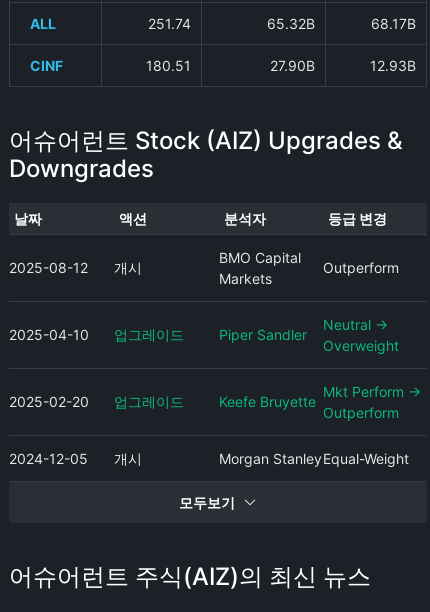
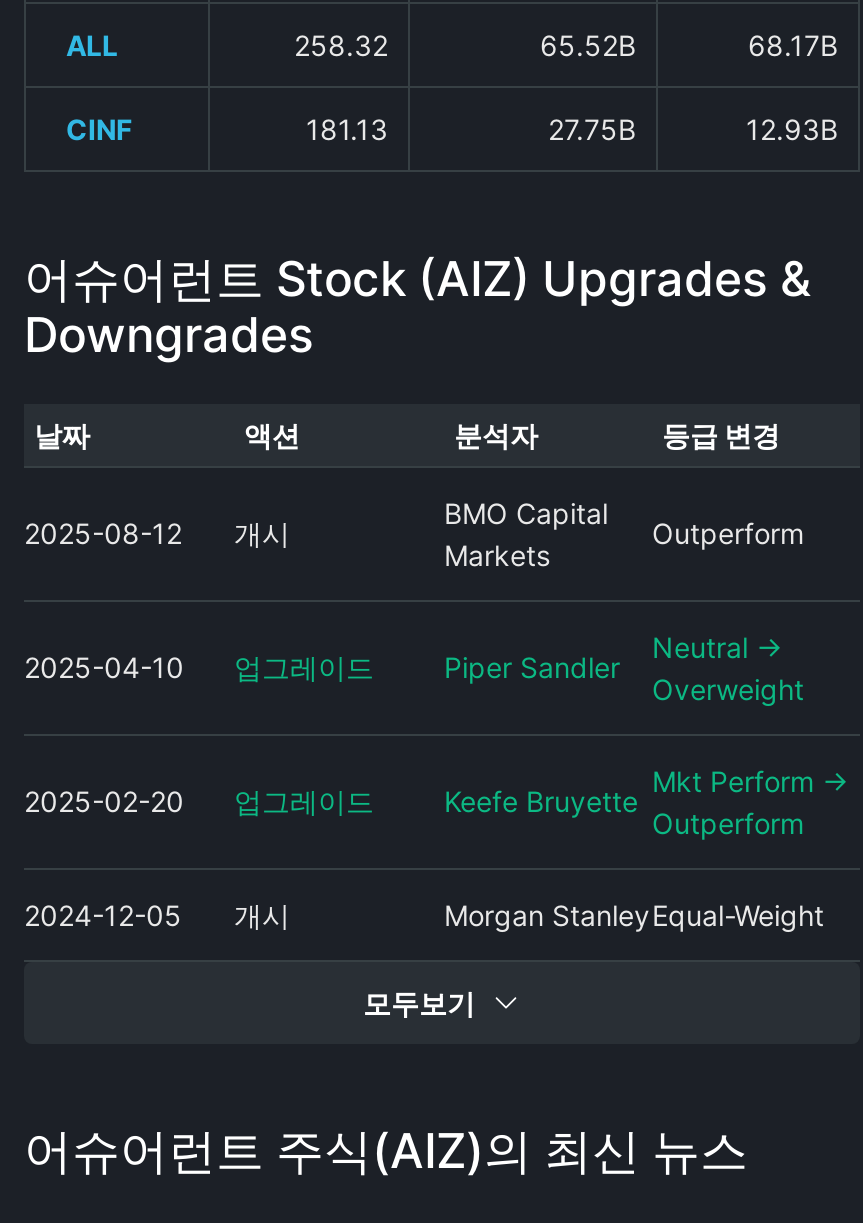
[148,14,315,31] 251.74 | 65.32B -> [294,27,636,61] 258.32 | 65.52B
[146,56,315,73] 180.51 | 27.90B -> [306,111,636,145] 181.13 | 27.75B

